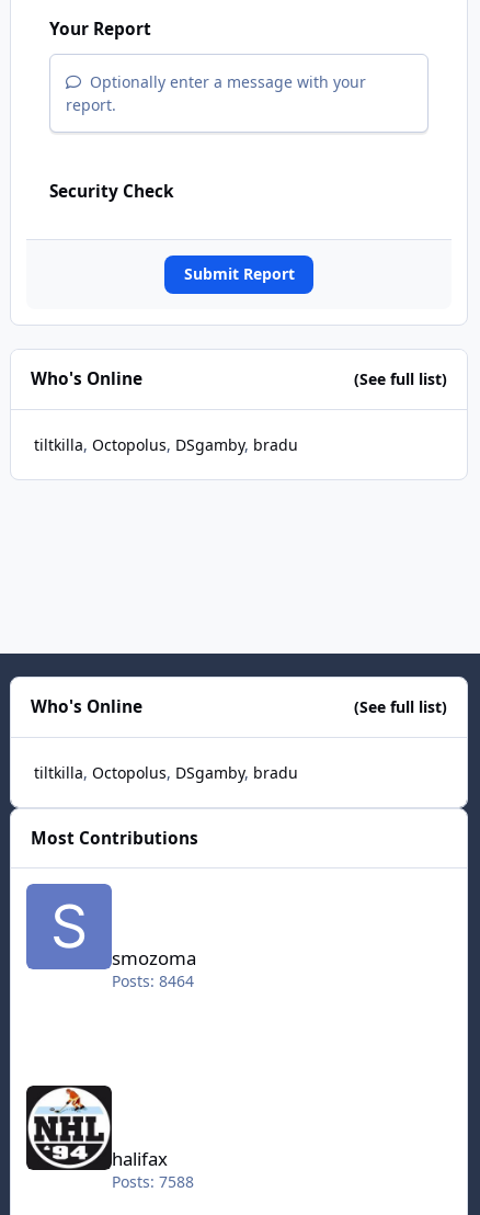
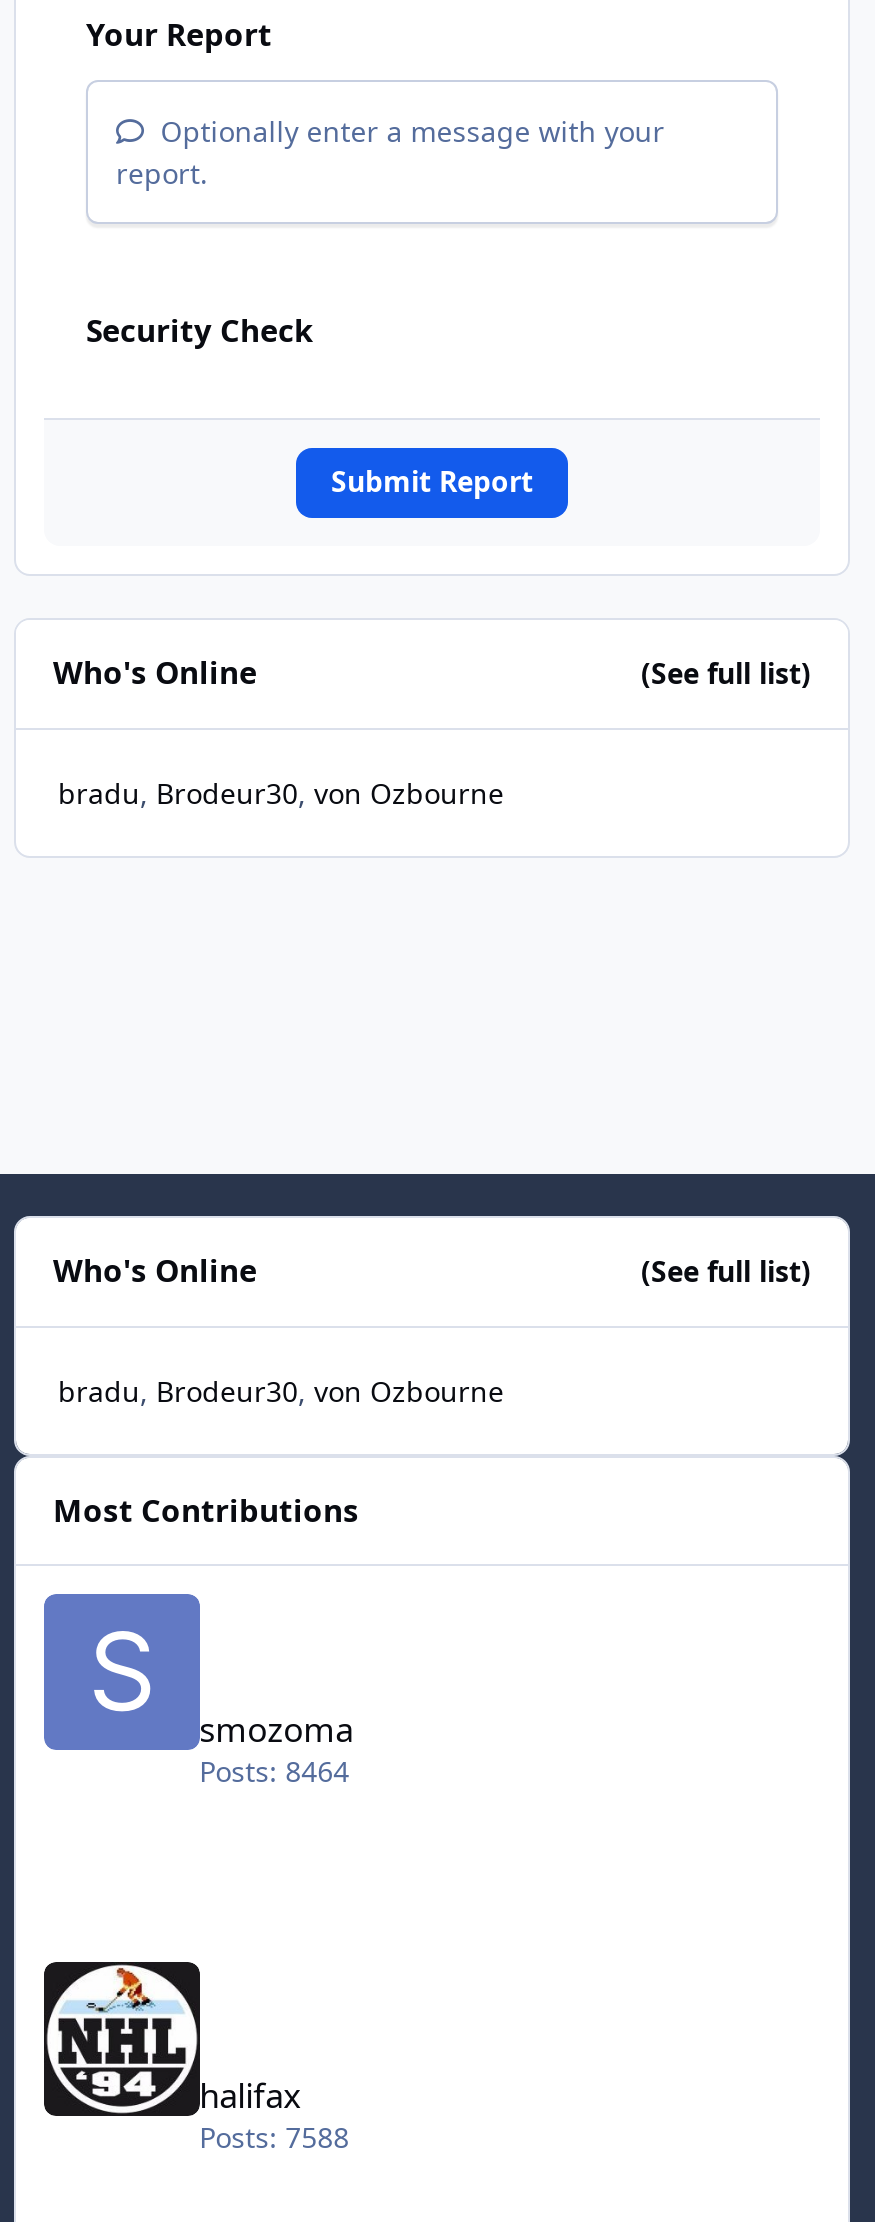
[34,434,298,455] tiltkilla Octopolus DSgamby bradu -> [58,774,504,812] bradu Brodeur30 von Ozbourne
[34,762,298,783] tiltkilla Octopolus DSgamby bradu -> [58,1371,504,1409] bradu Brodeur30 von Ozbourne

